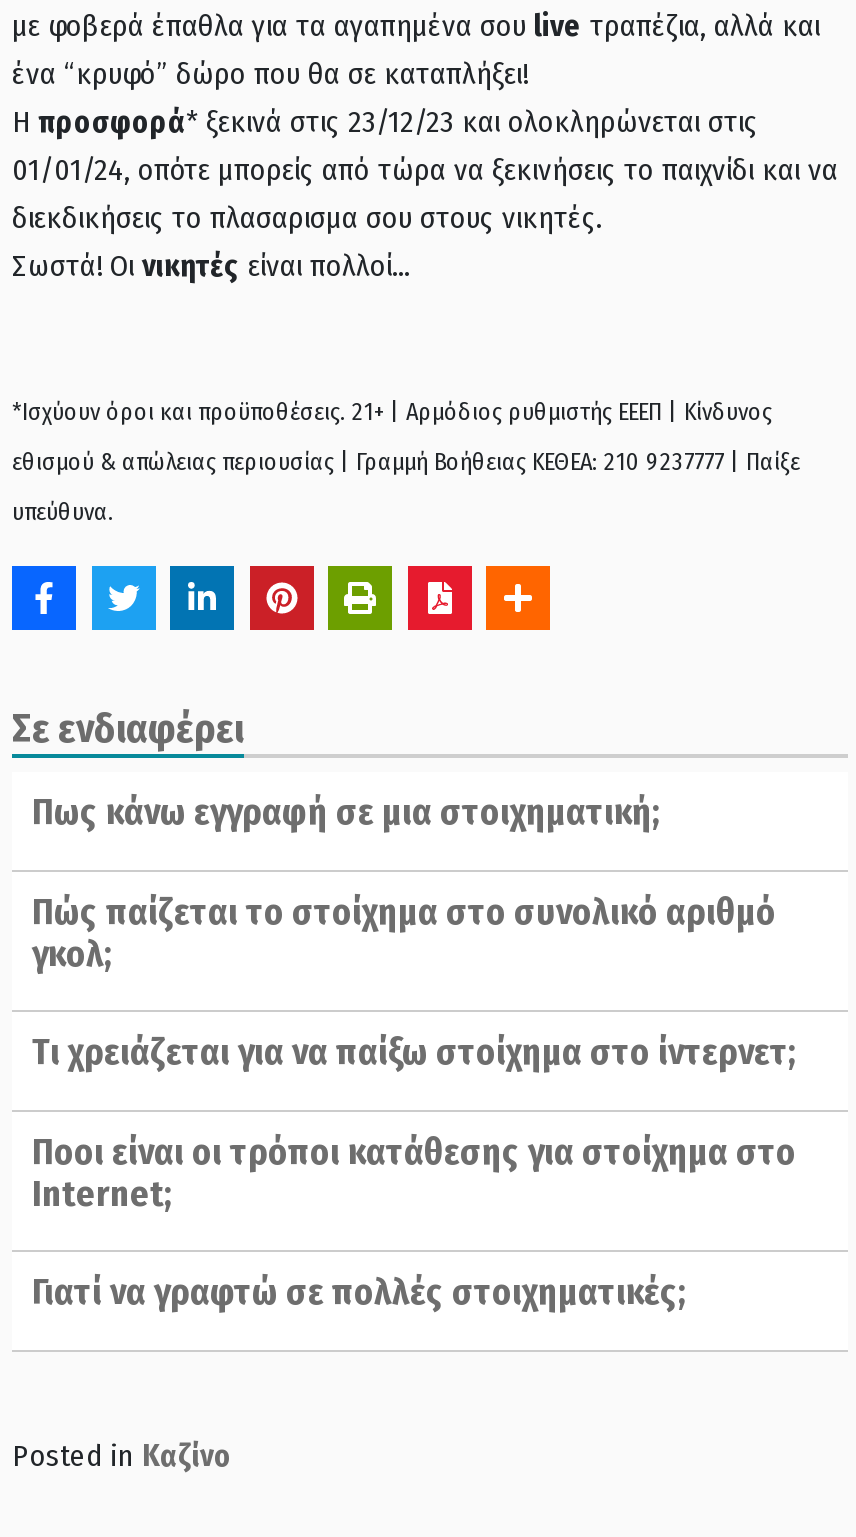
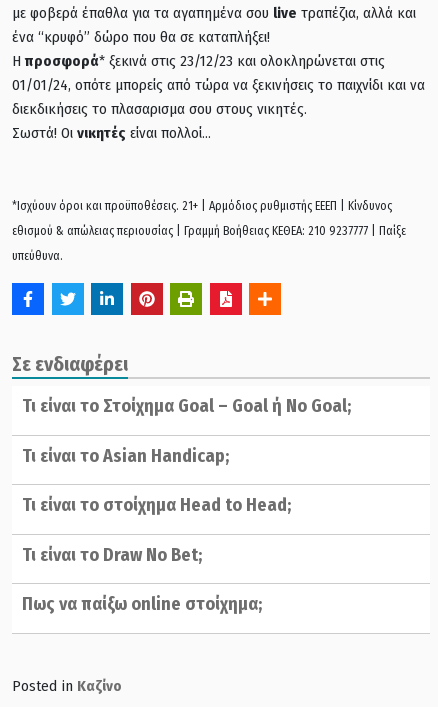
[32,790,660,834] Πως κάνω εγγραφή σε μια στοιχηματική; -> [22,395,351,417] Τι είναι το Στοίχημα Goal – Goal ή No Goal;
[32,889,776,975] Πώς παίζεται το στοίχημα στο συνολικό αριθμό | γκολ; -> [22,445,229,467] Τι είναι το Asian Handicap;
[32,1030,796,1074] Τι χρειάζεται για να παίξω στοίχημα στο ίντερνετ; -> [22,494,291,516] Τι είναι το στοίχημα Head to Head;
[32,1129,796,1215] Ποοι είναι οι τρόποι κατάθεσης για στοίχημα στο | Internet; -> [22,544,202,566] Τι είναι το Draw No Bet;
[32,1270,686,1314] Γιατί να γραφτώ σε πολλές στοιχηματικές; -> [22,593,262,615] Πως να παίξω online στοίχημα;

